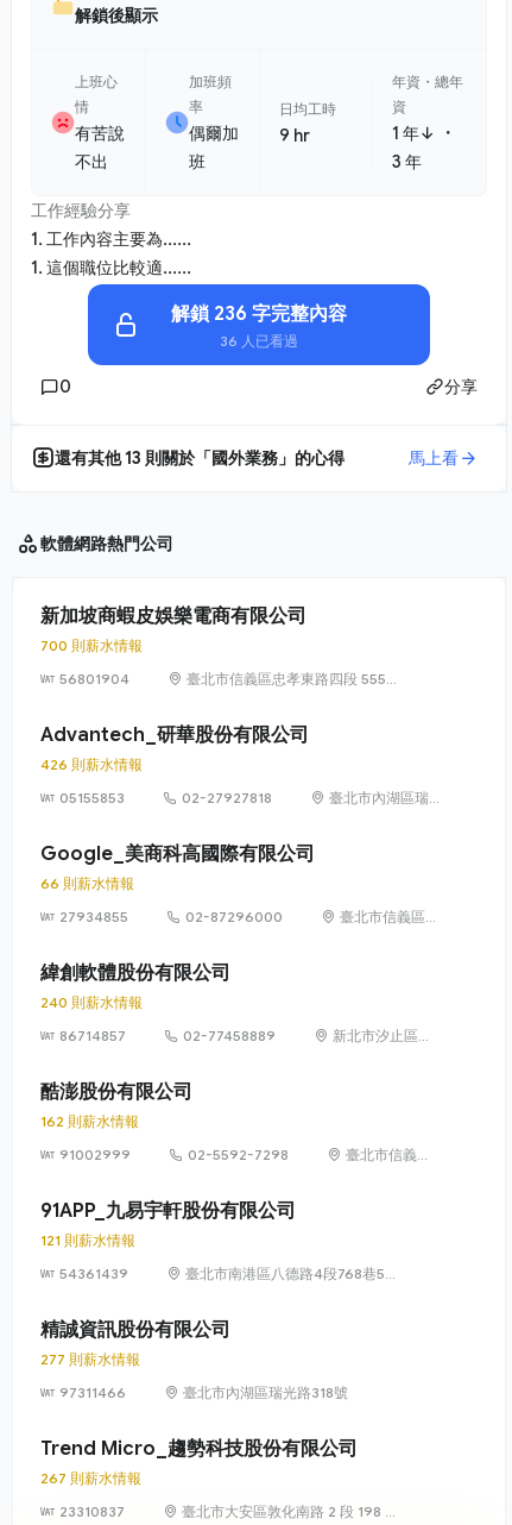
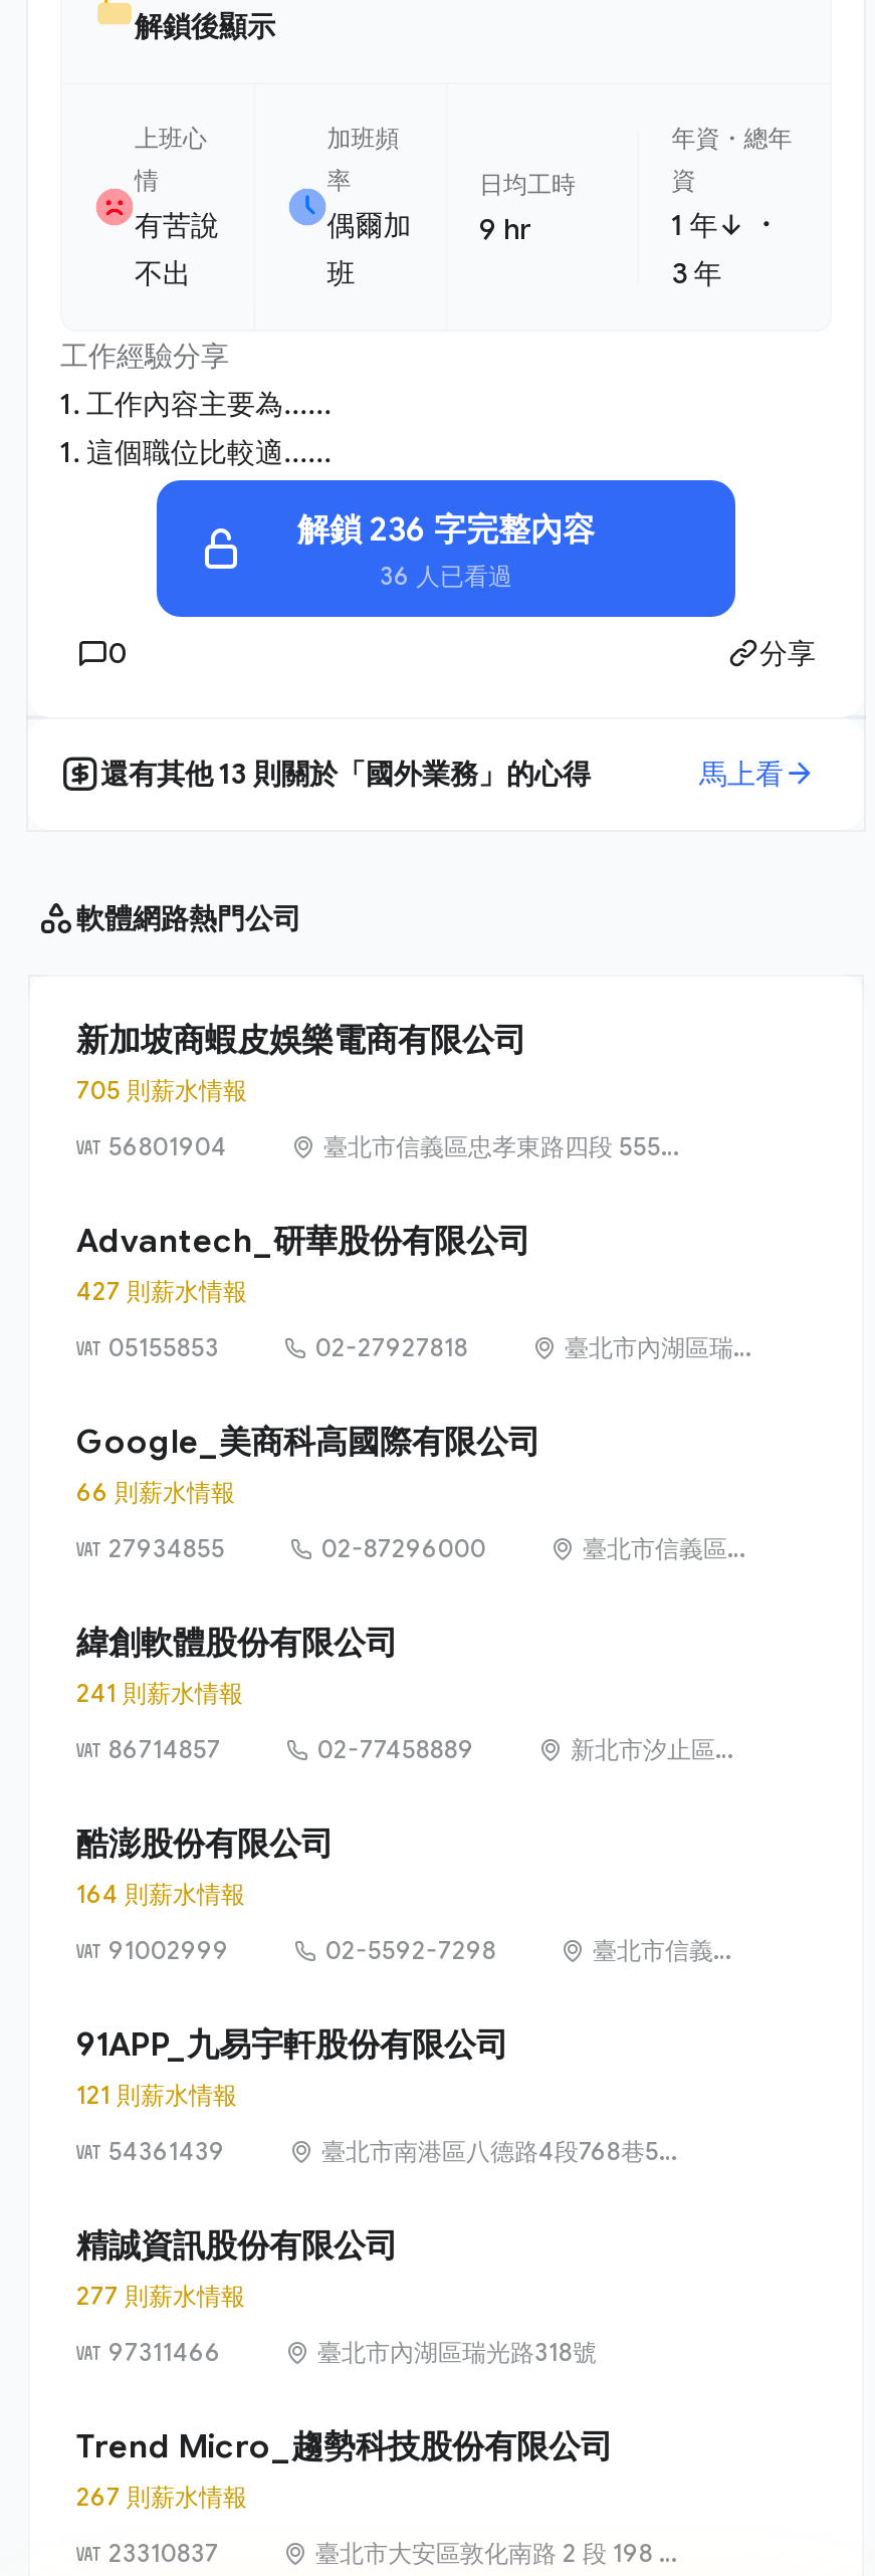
[40,637,143,654] 700 則薪水情報 -> [76,1075,247,1105] 705 則薪水情報
[40,755,143,773] 426 則薪水情報 -> [76,1276,247,1306] 427 則薪水情報
[40,993,143,1011] 240 則薪水情報 -> [76,1678,243,1708] 241 則薪水情報
[40,1112,139,1130] 162 則薪水情報 -> [76,1879,245,1909] 164 則薪水情報

